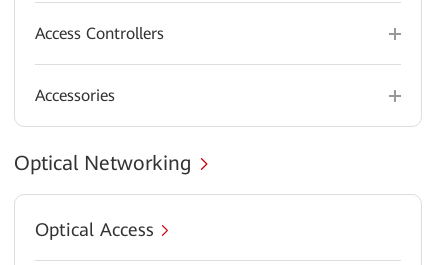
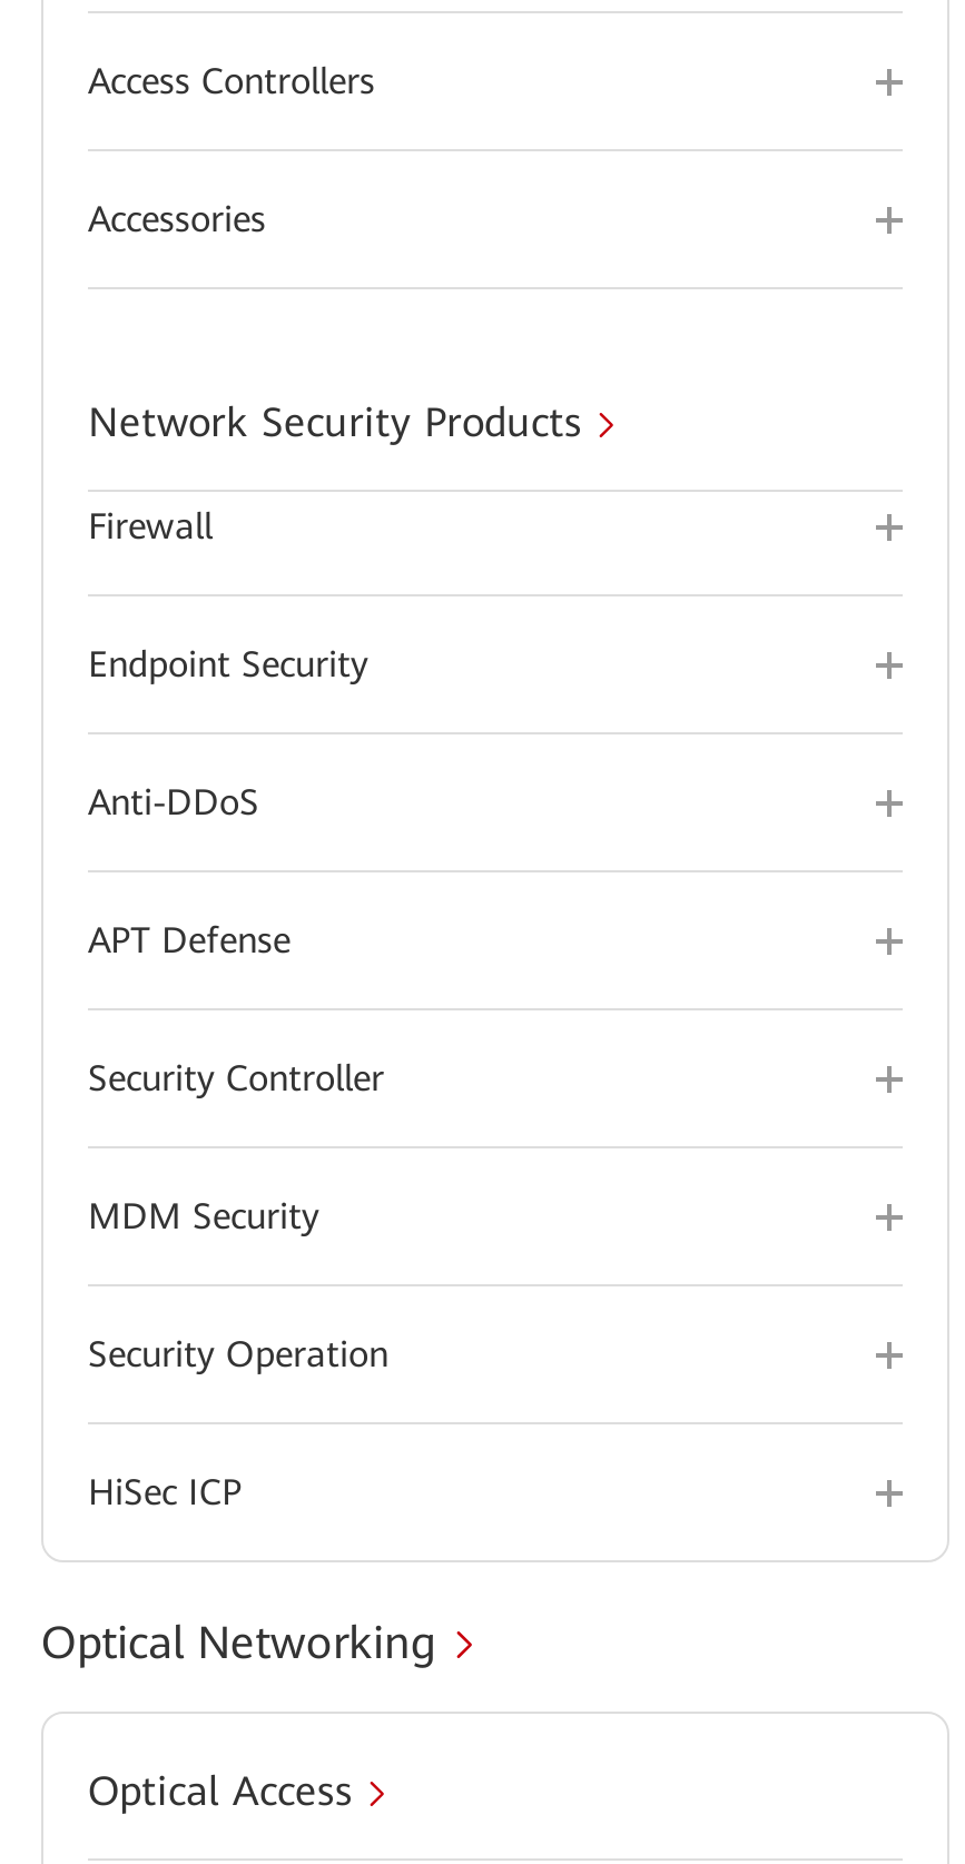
none -> [88,398,582,1513] Network Security Products | Firewall | Endpoint Security | Anti-DDoS | APT Defense | Security Controller | MDM Security | Security Operation | HiSec ICP

